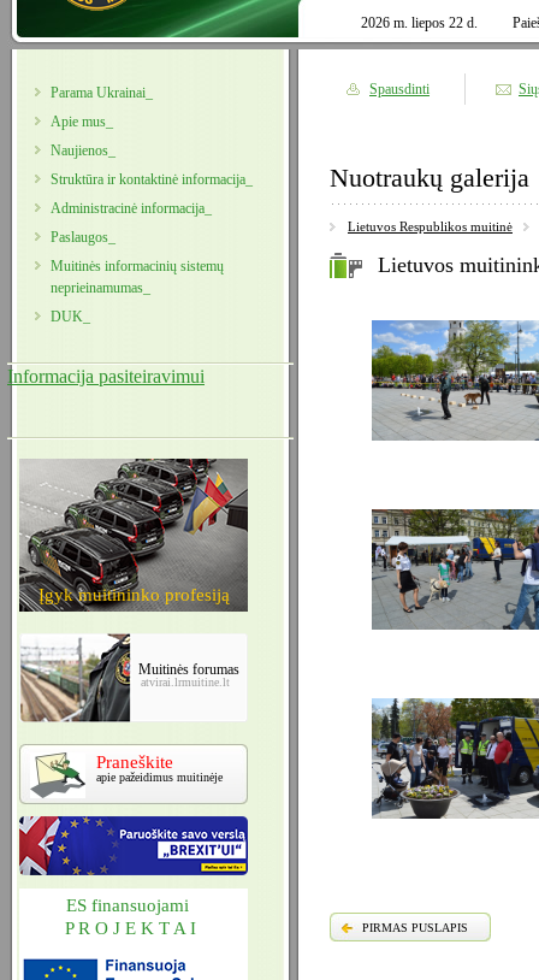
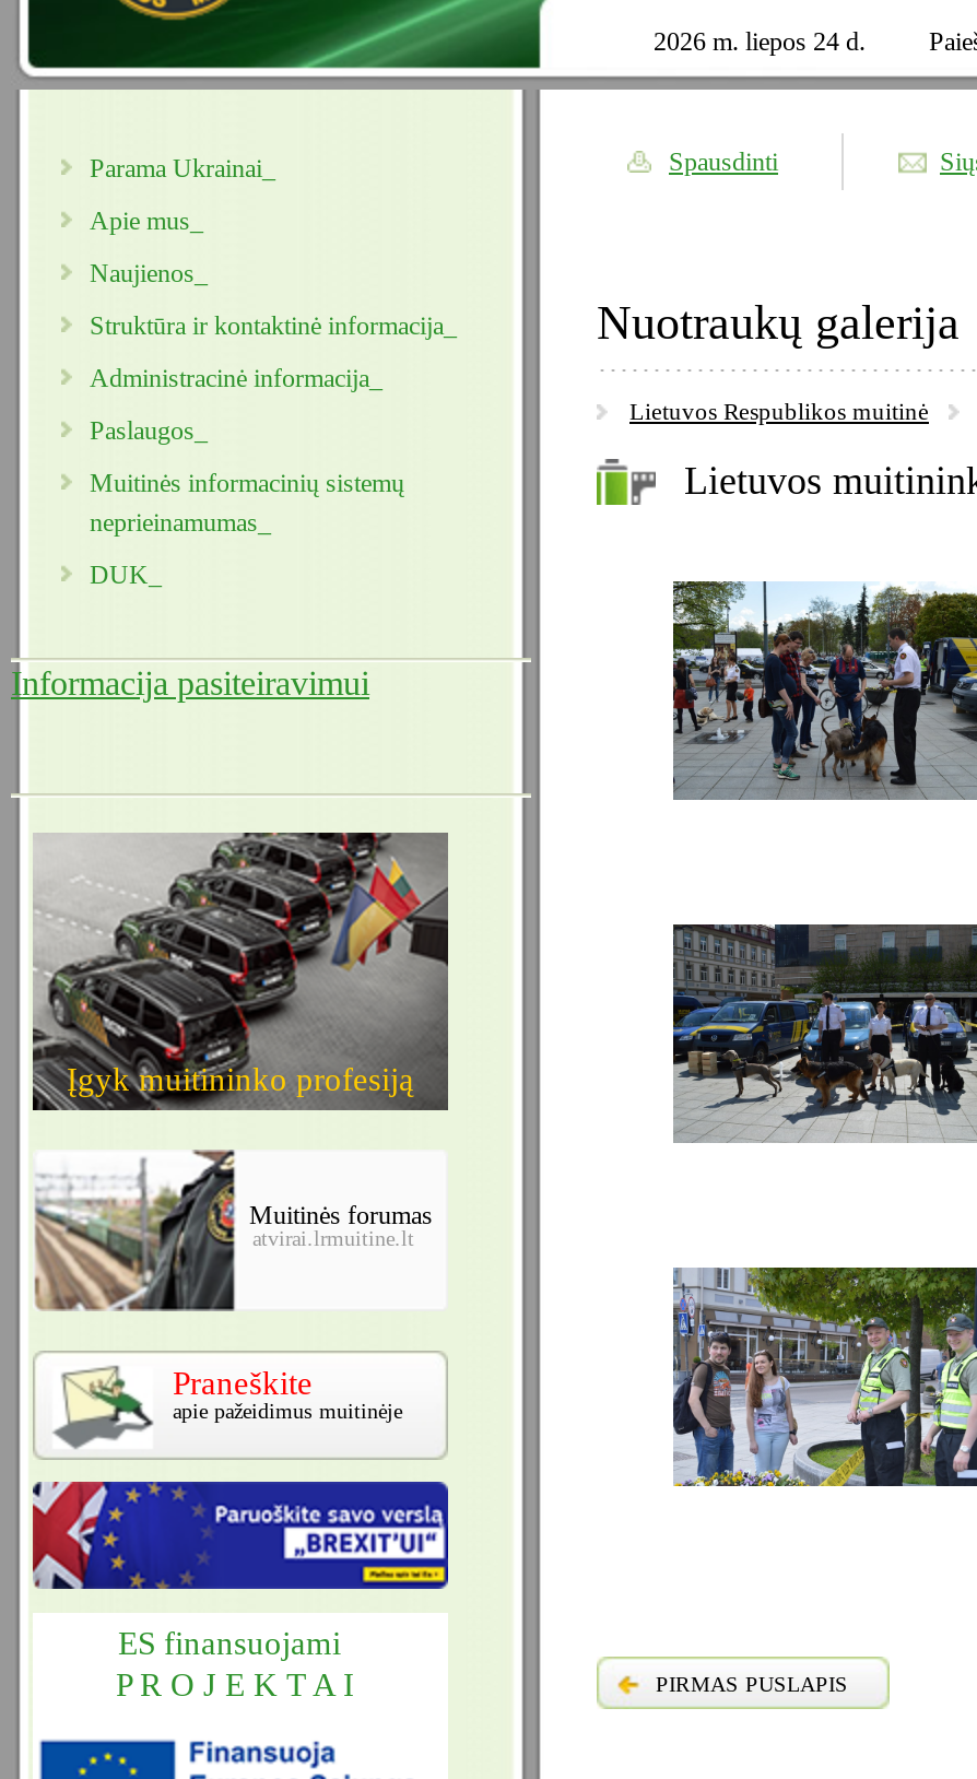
[361,14,478,31] 2026 m. liepos 22 d. -> [654,26,866,57] 2026 m. liepos 24 d.
[371,319,535,438] [image] -> [671,579,970,798] [image]
[372,509,535,630] [image] -> [673,924,970,1141] [image]
[372,697,535,820] [image] -> [673,1265,970,1488] [image]

